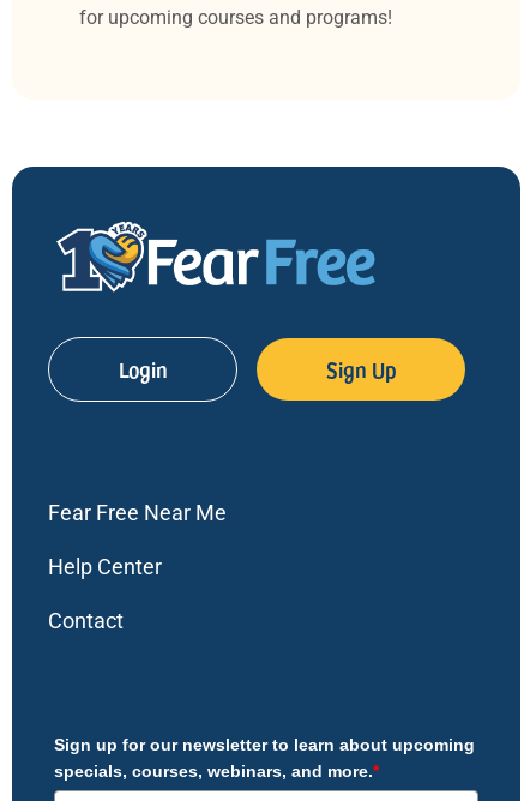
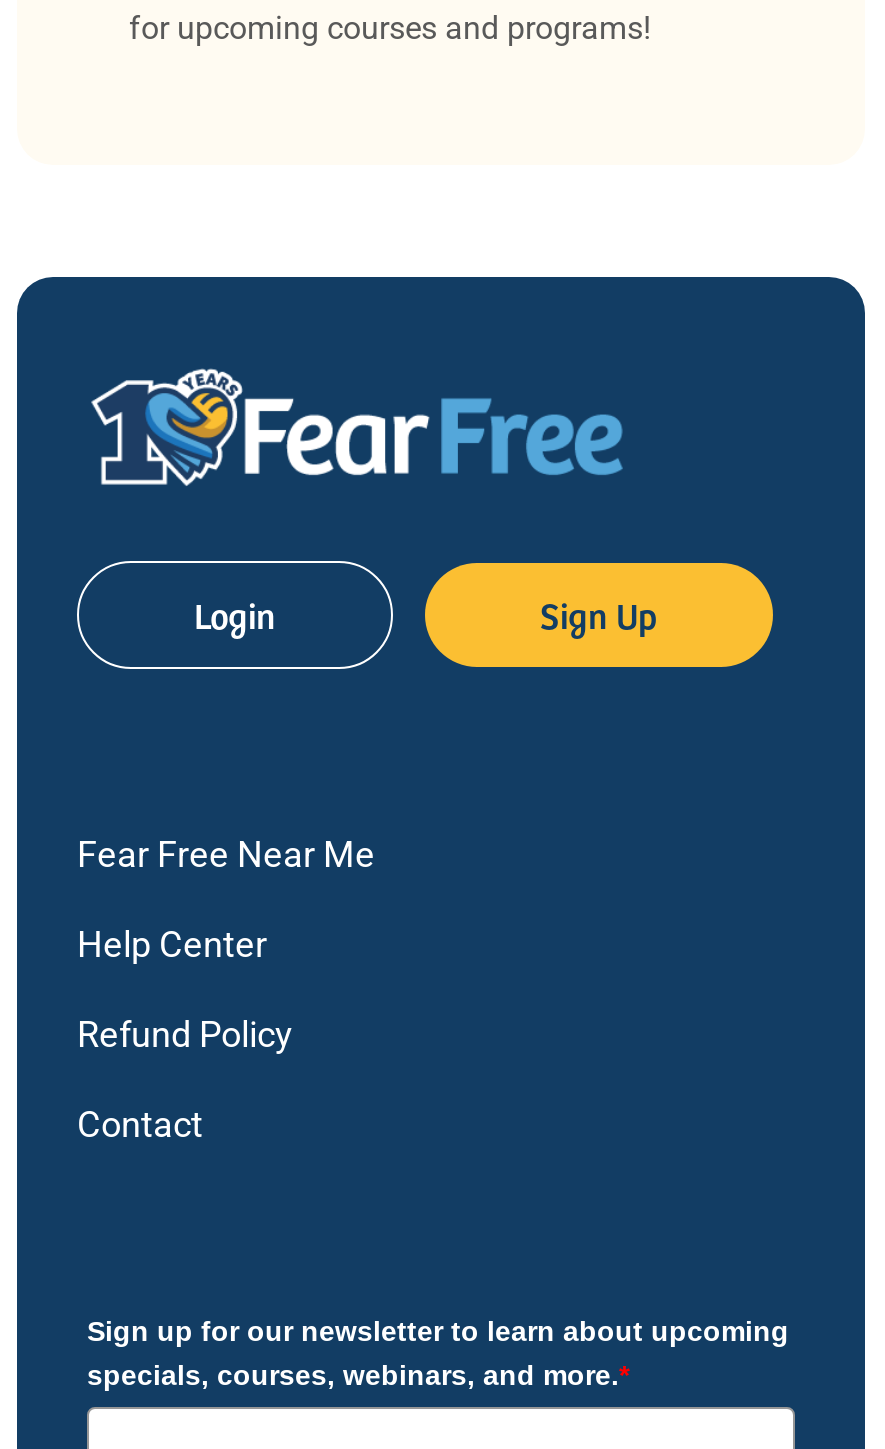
none -> [77,1013,293,1055] Refund Policy

